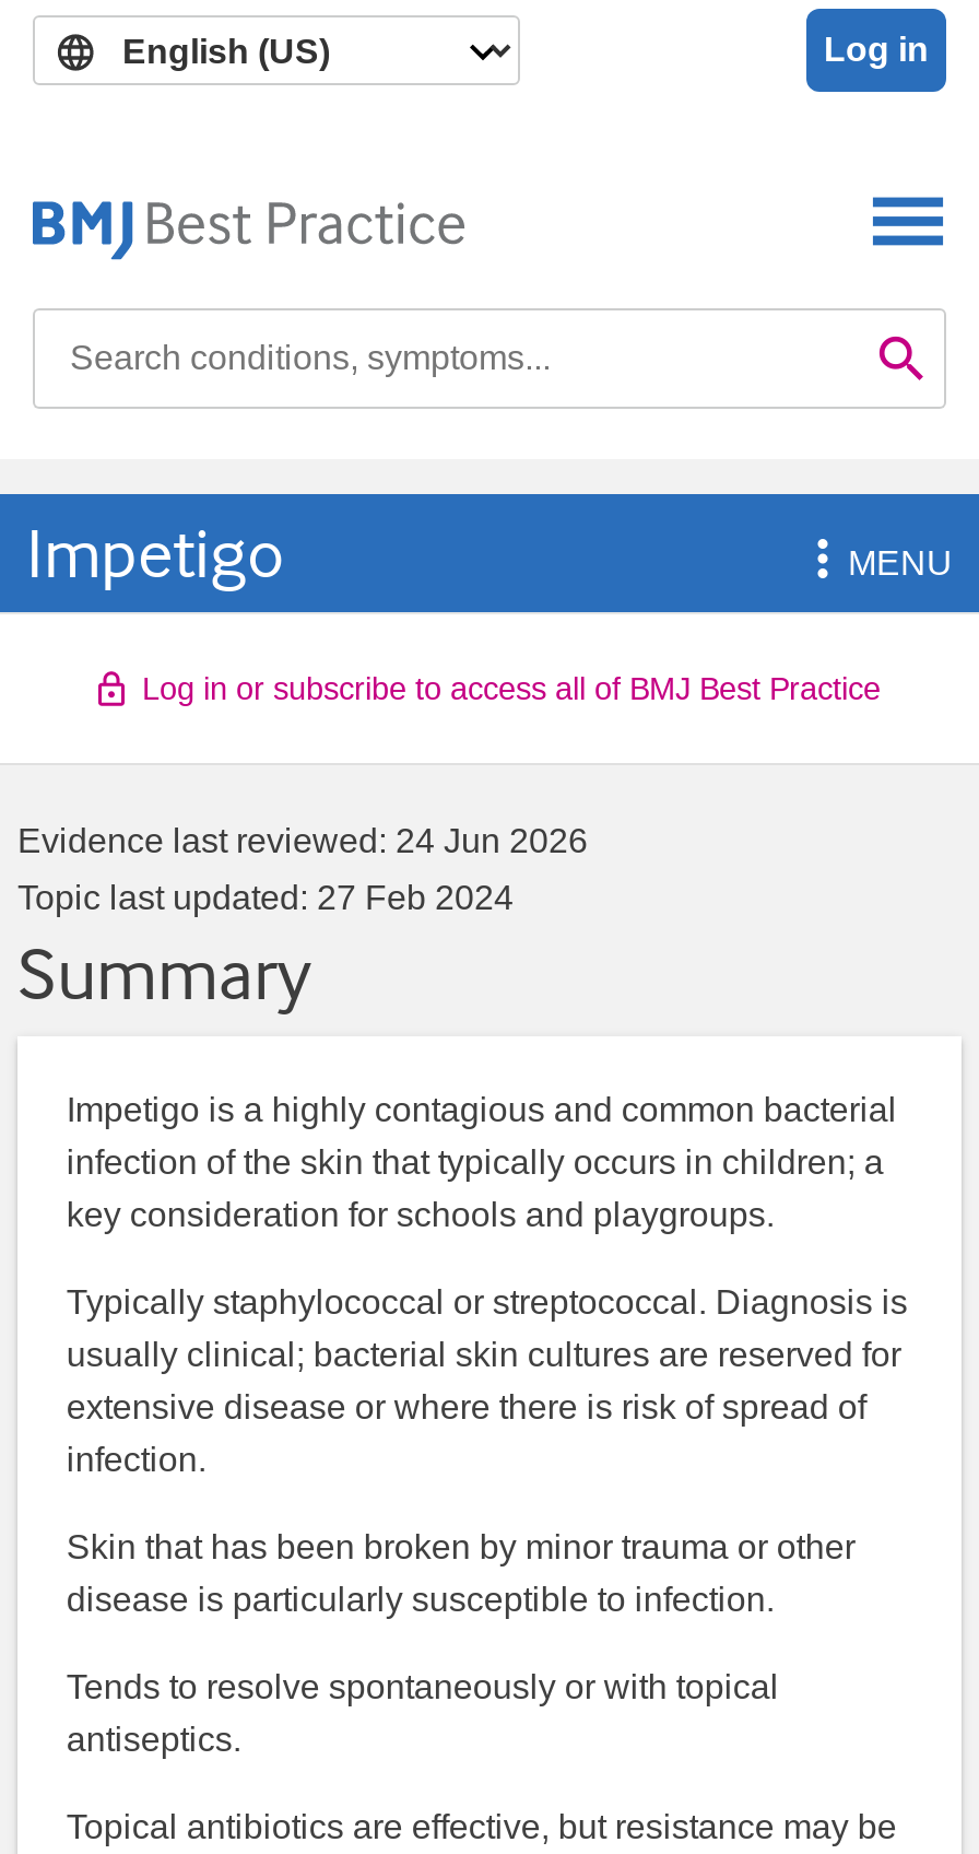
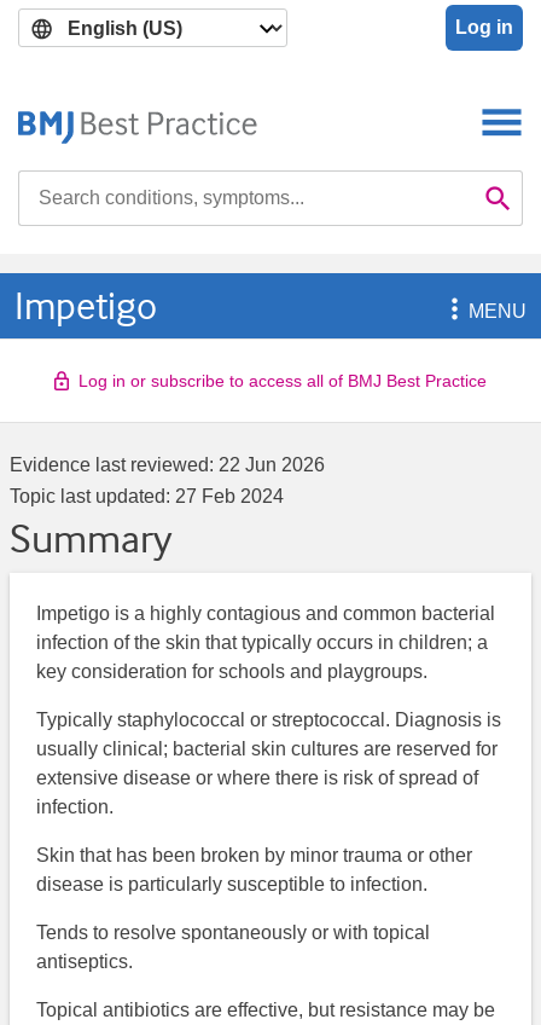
[17,822,588,859] Evidence last reviewed: 24 Jun 2026 -> [10,454,325,475] Evidence last reviewed: 22 Jun 2026

